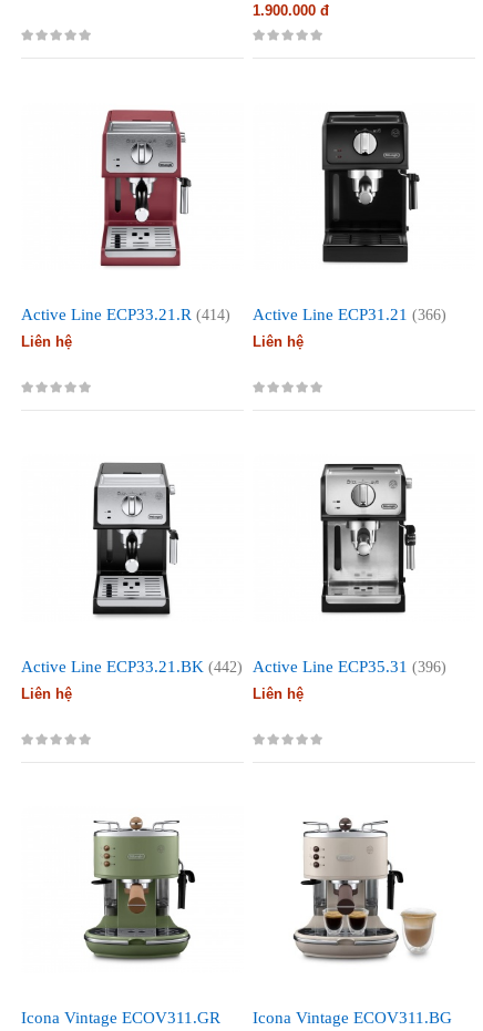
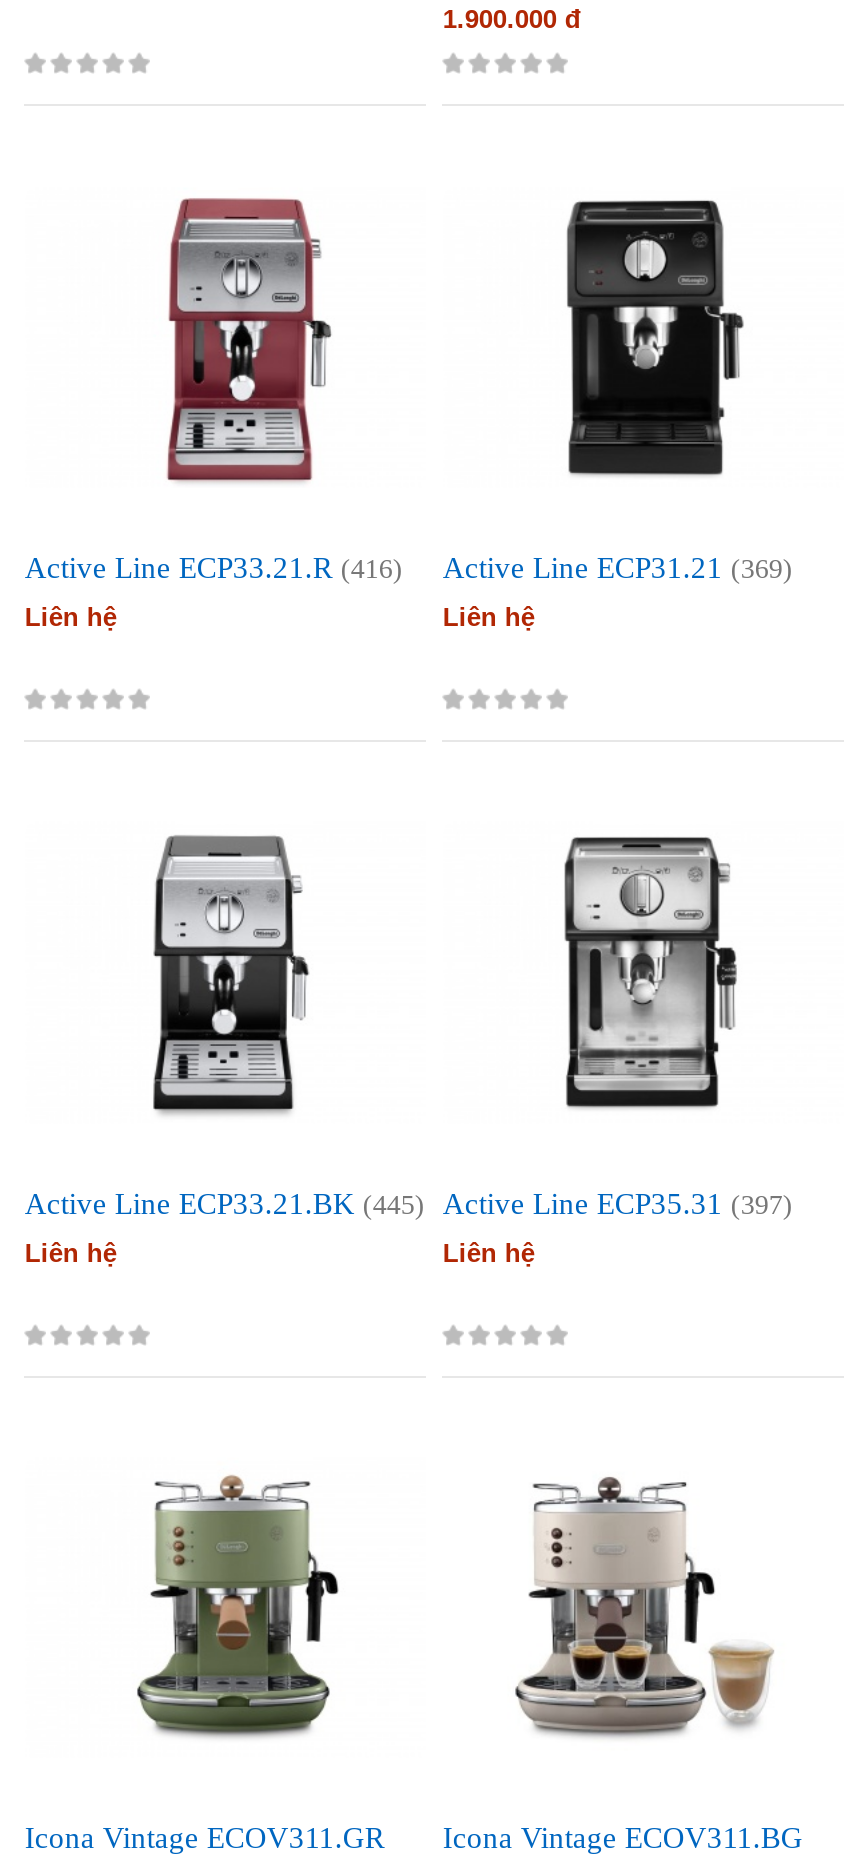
[21,306,231,323] Active Line ECP33.21.R (414) -> [25,552,403,584] Active Line ECP33.21.R (416)
[253,306,447,323] Active Line ECP31.21 (366) -> [443,552,793,584] Active Line ECP31.21 (369)
[21,657,243,675] Active Line ECP33.21.BK (442) -> [25,1187,425,1219] Active Line ECP33.21.BK (445)
[253,657,447,675] Active Line ECP35.31 (396) -> [443,1187,793,1219] Active Line ECP35.31 (397)

